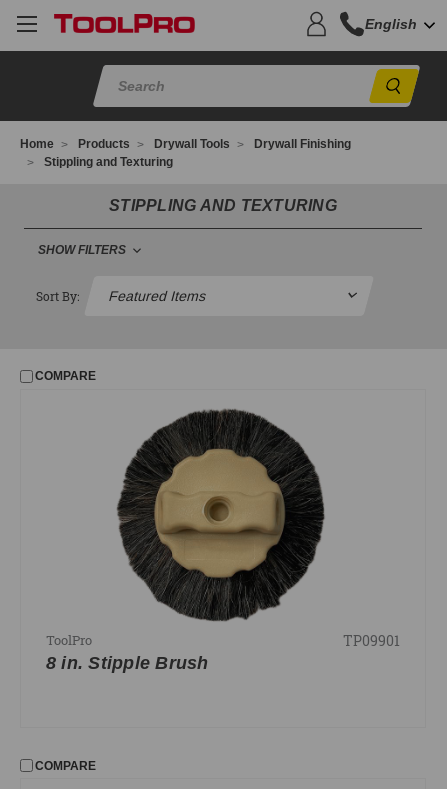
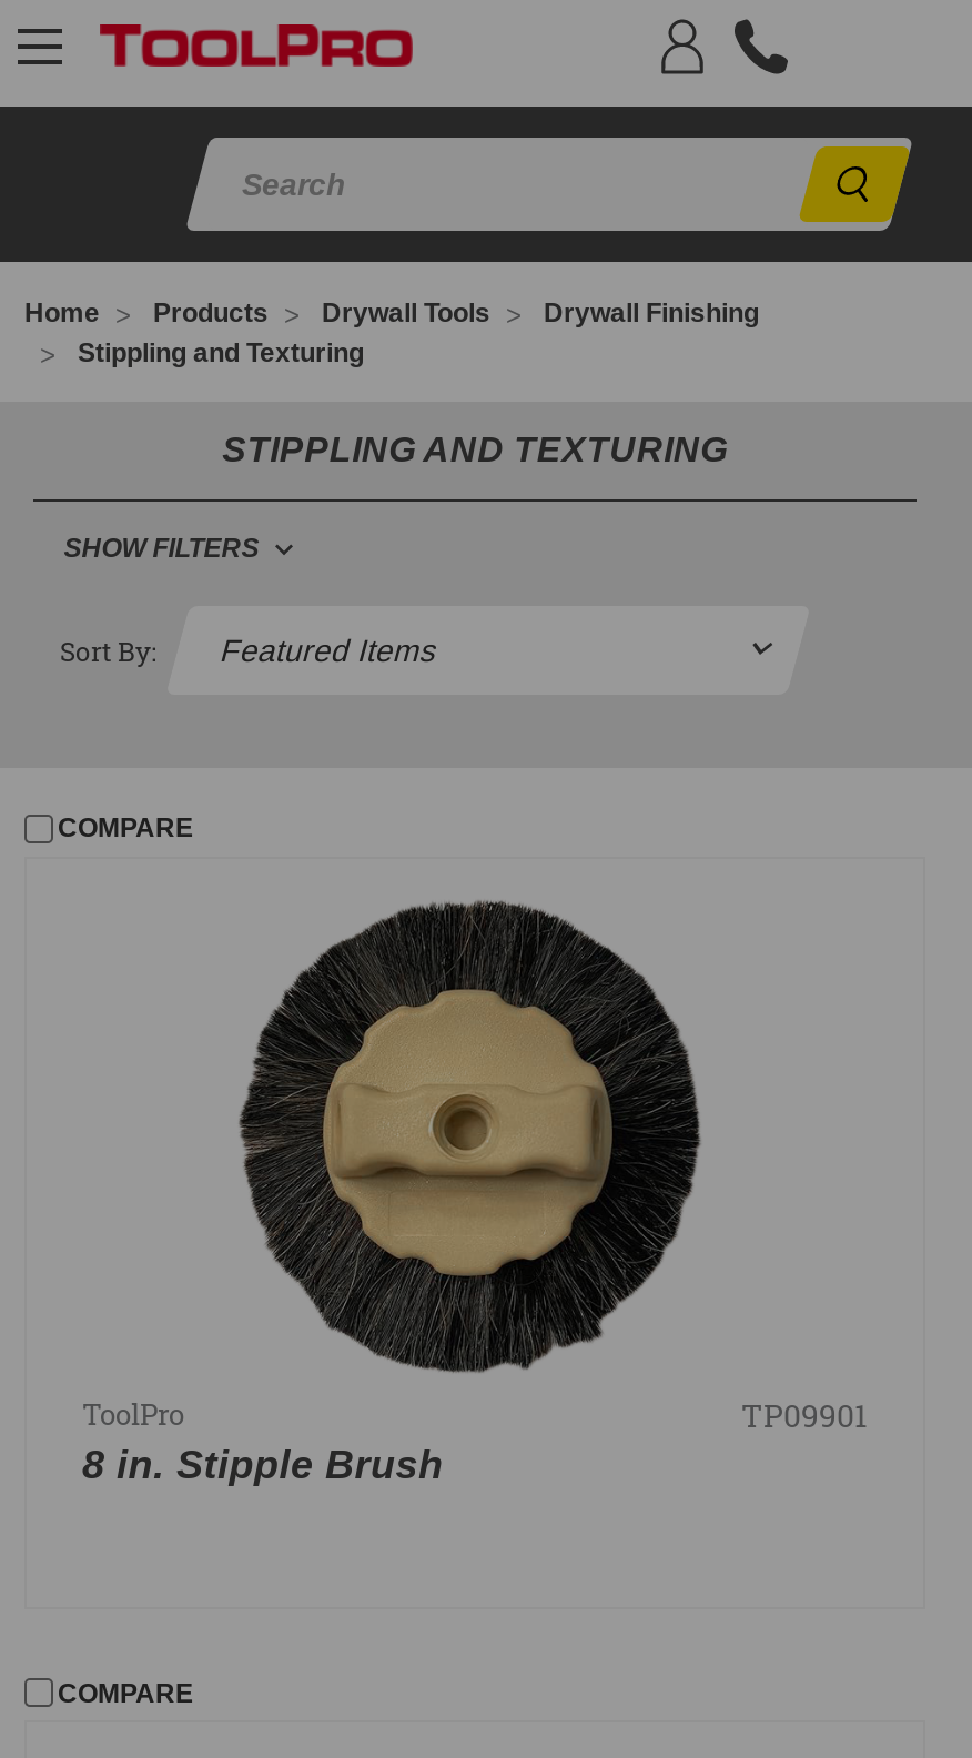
[365,16,417,32] English -> none

